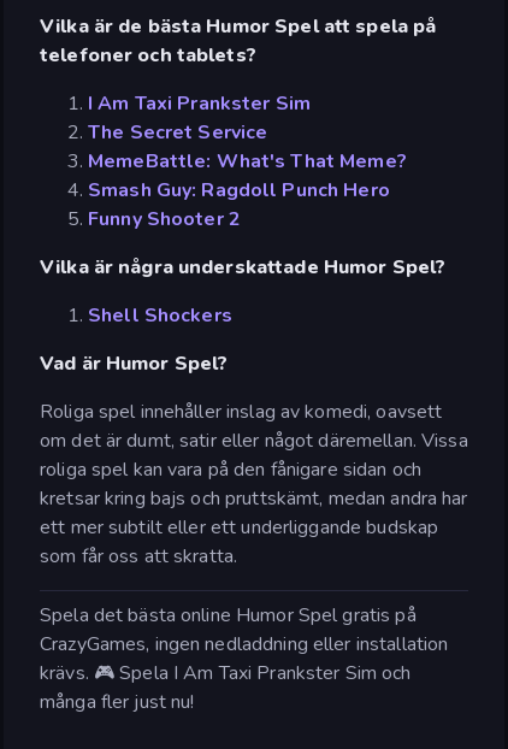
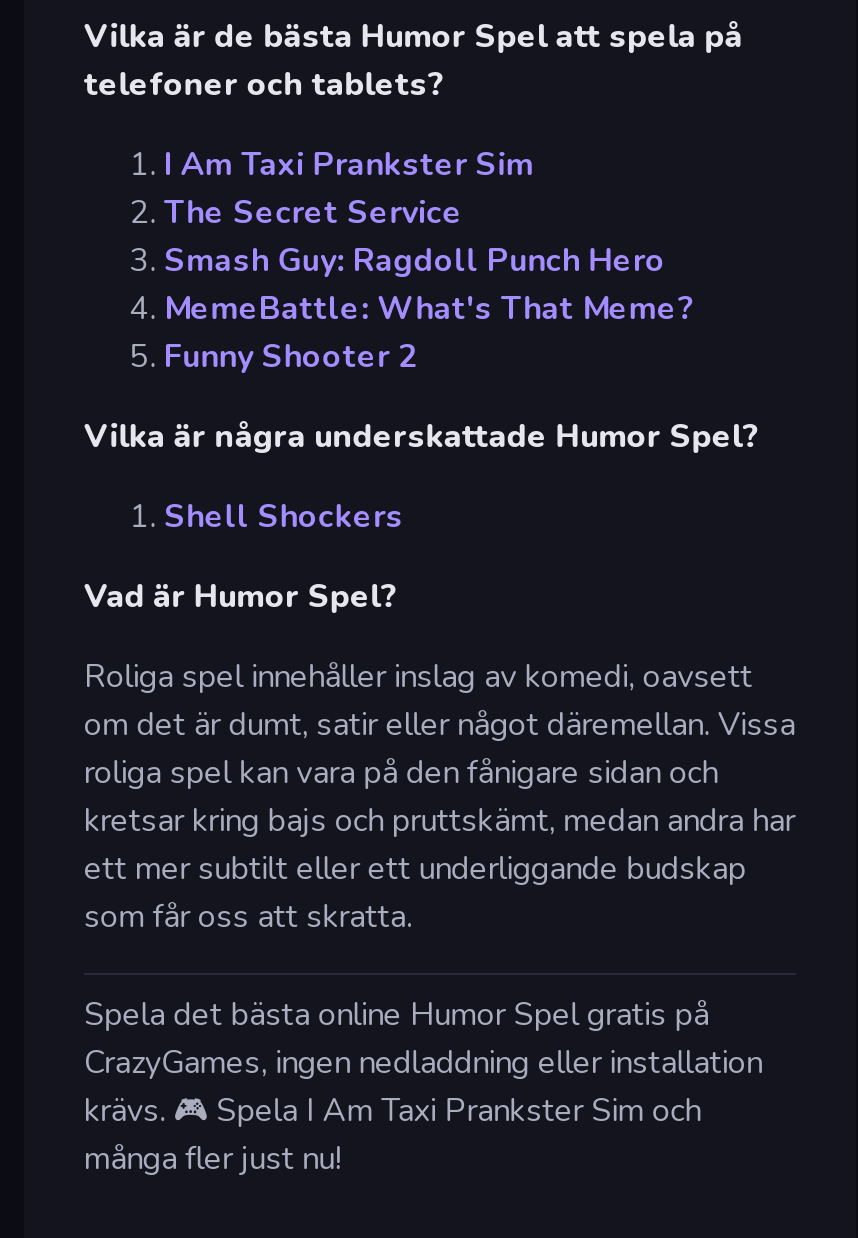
moved [88,148,407,175] -> [164,287,694,331]: MemeBattle: What's That Meme?
moved [88,177,390,204] -> [164,239,666,283]: Smash Guy: Ragdoll Punch Hero

